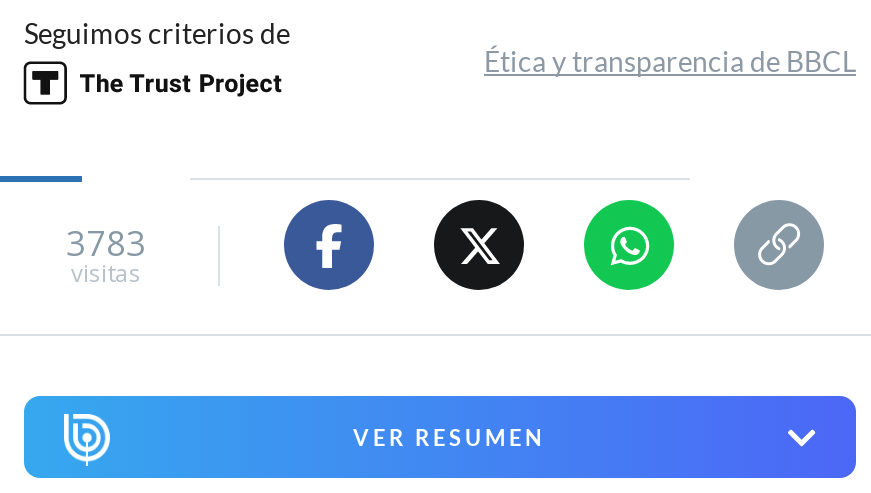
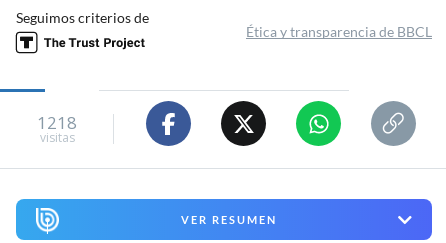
[66,220,146,266] 3783 -> [37,111,77,134] 1218

